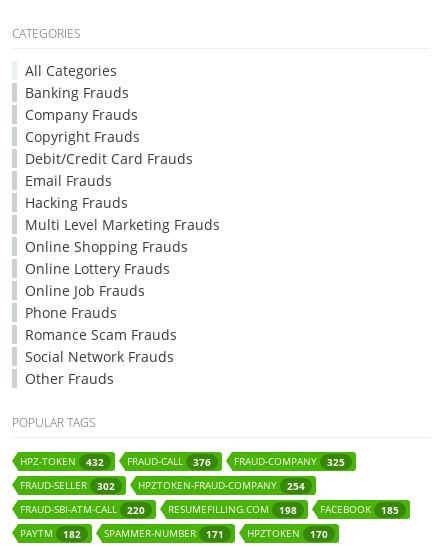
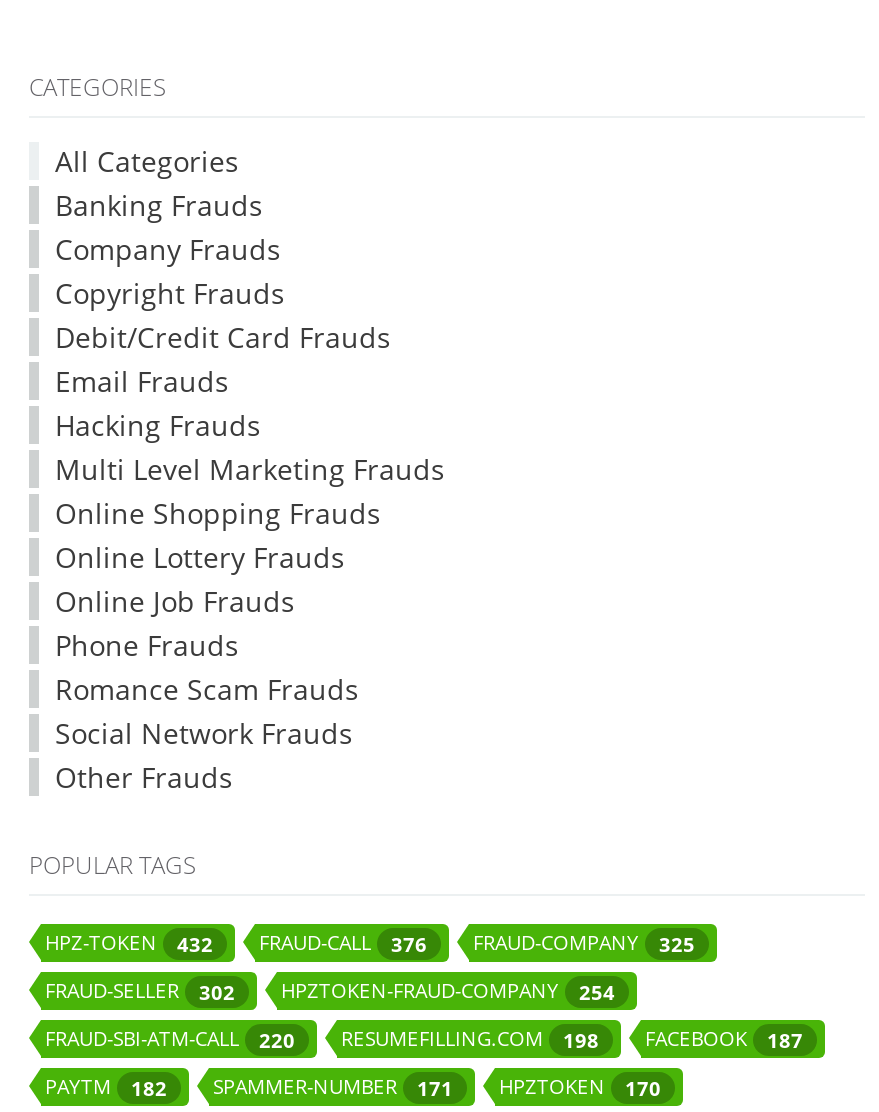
[20,502,399,517] FRAUD-SBI-ATM-CALL 220 RESUMEFILLING.COM 198 FACEBOOK 185 -> [45,1024,803,1054] FRAUD-SBI-ATM-CALL 220 RESUMEFILLING.COM 198 FACEBOOK 187

